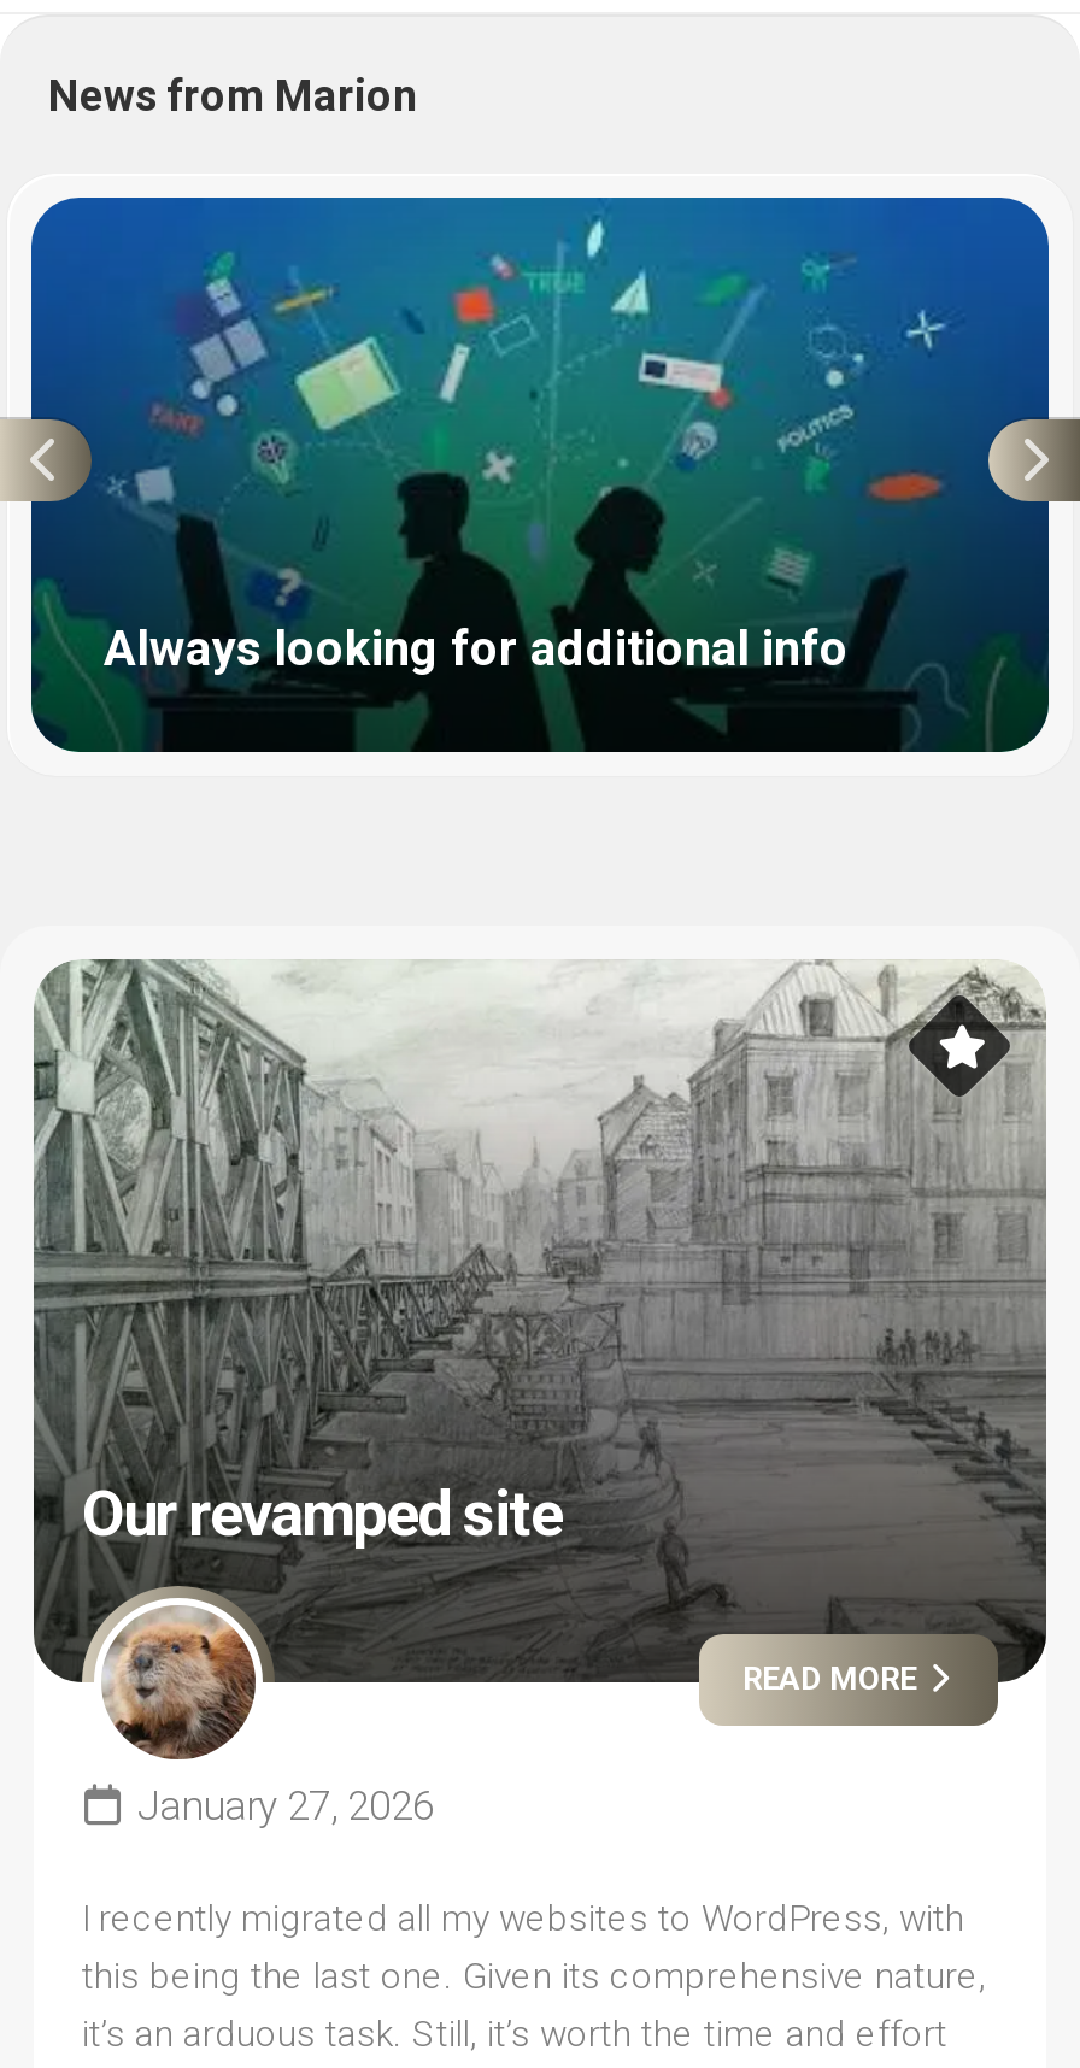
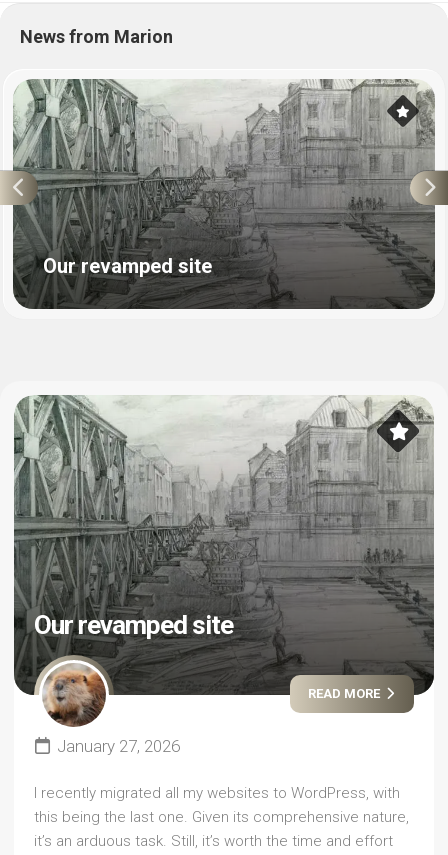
[29,195,1051,752] [image] | Always looking for additional info -> [12,78,436,309] [image] | Our revamped site

